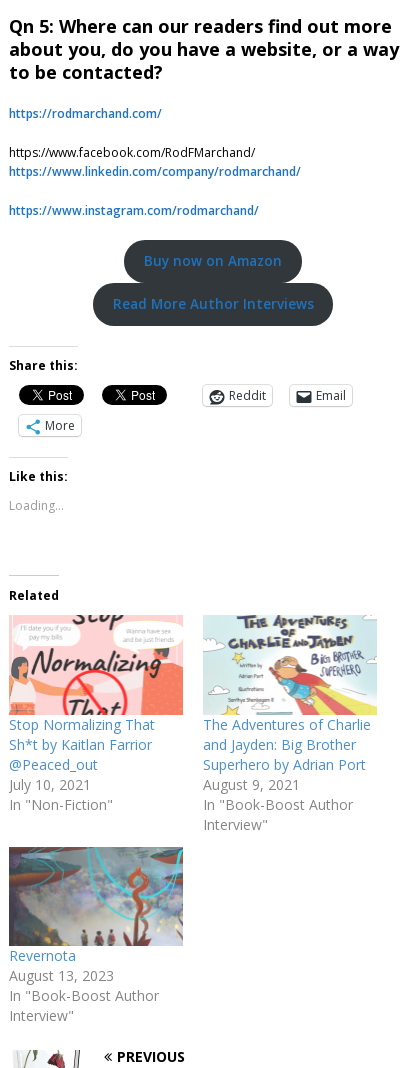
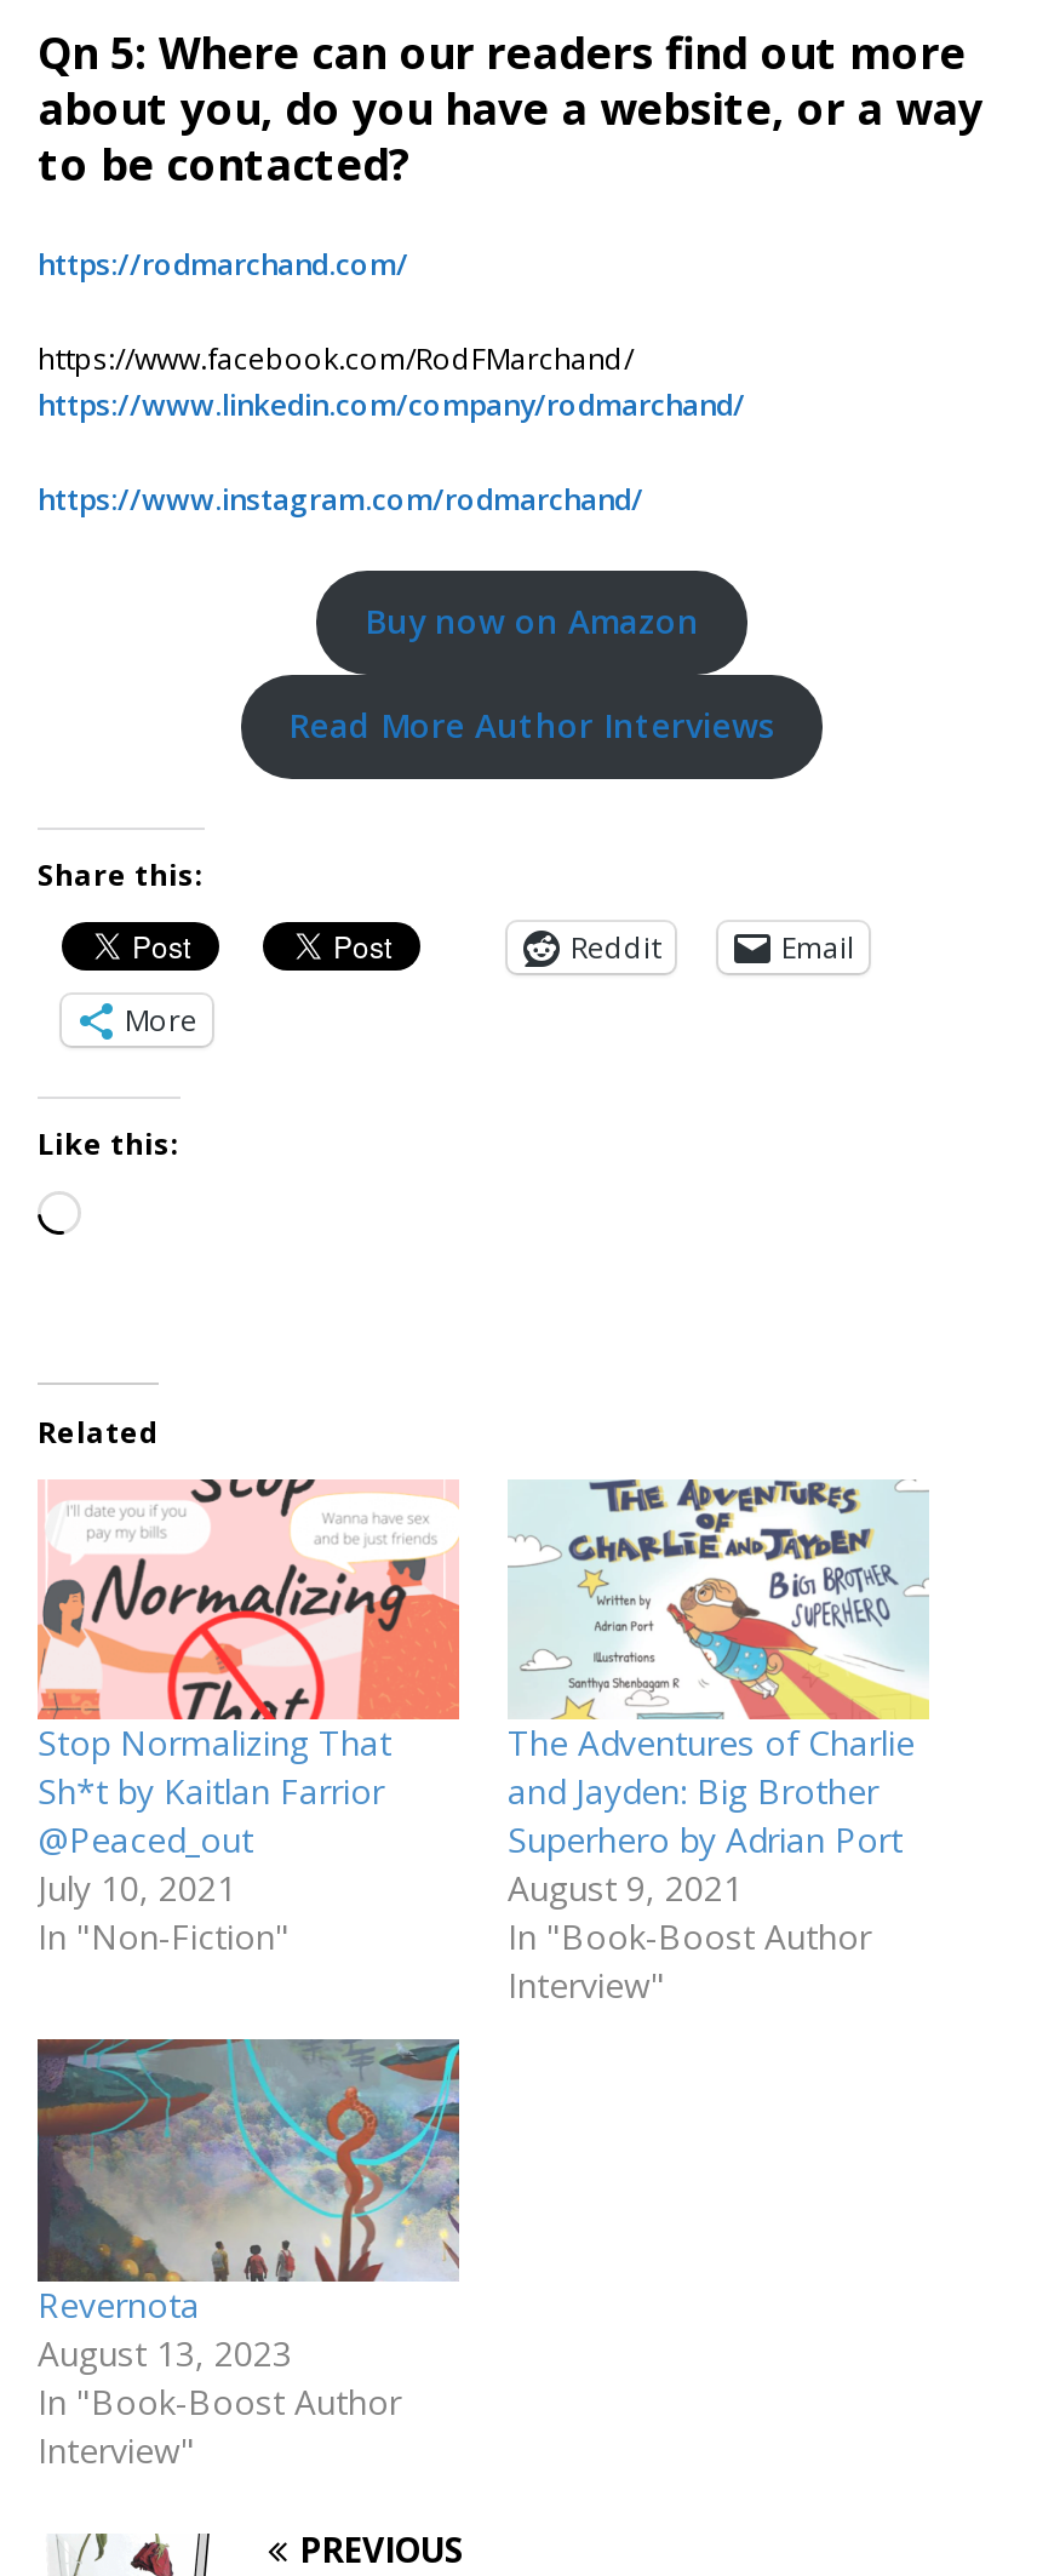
[9,497,64,514] Loading... -> none

